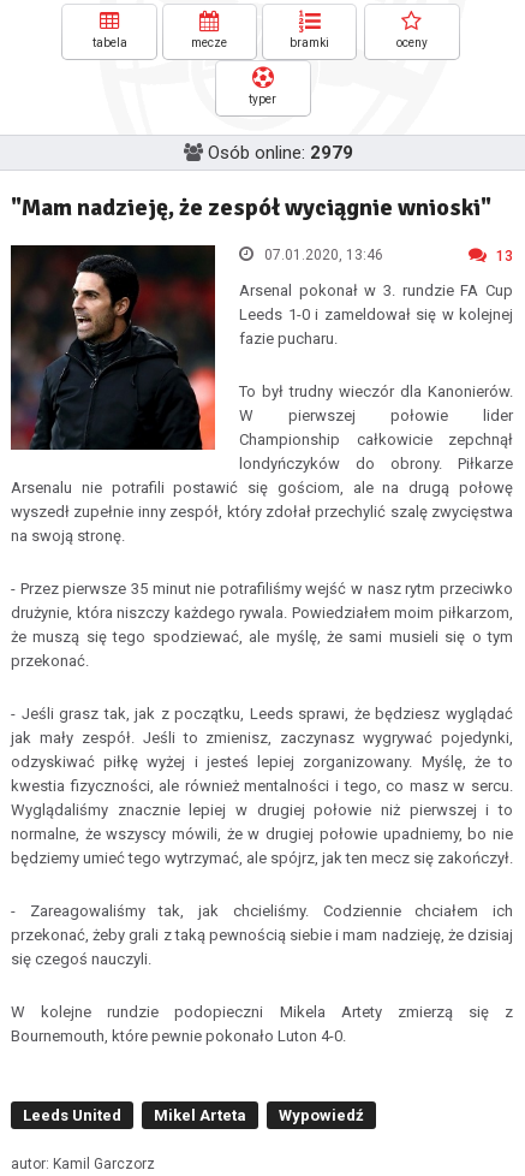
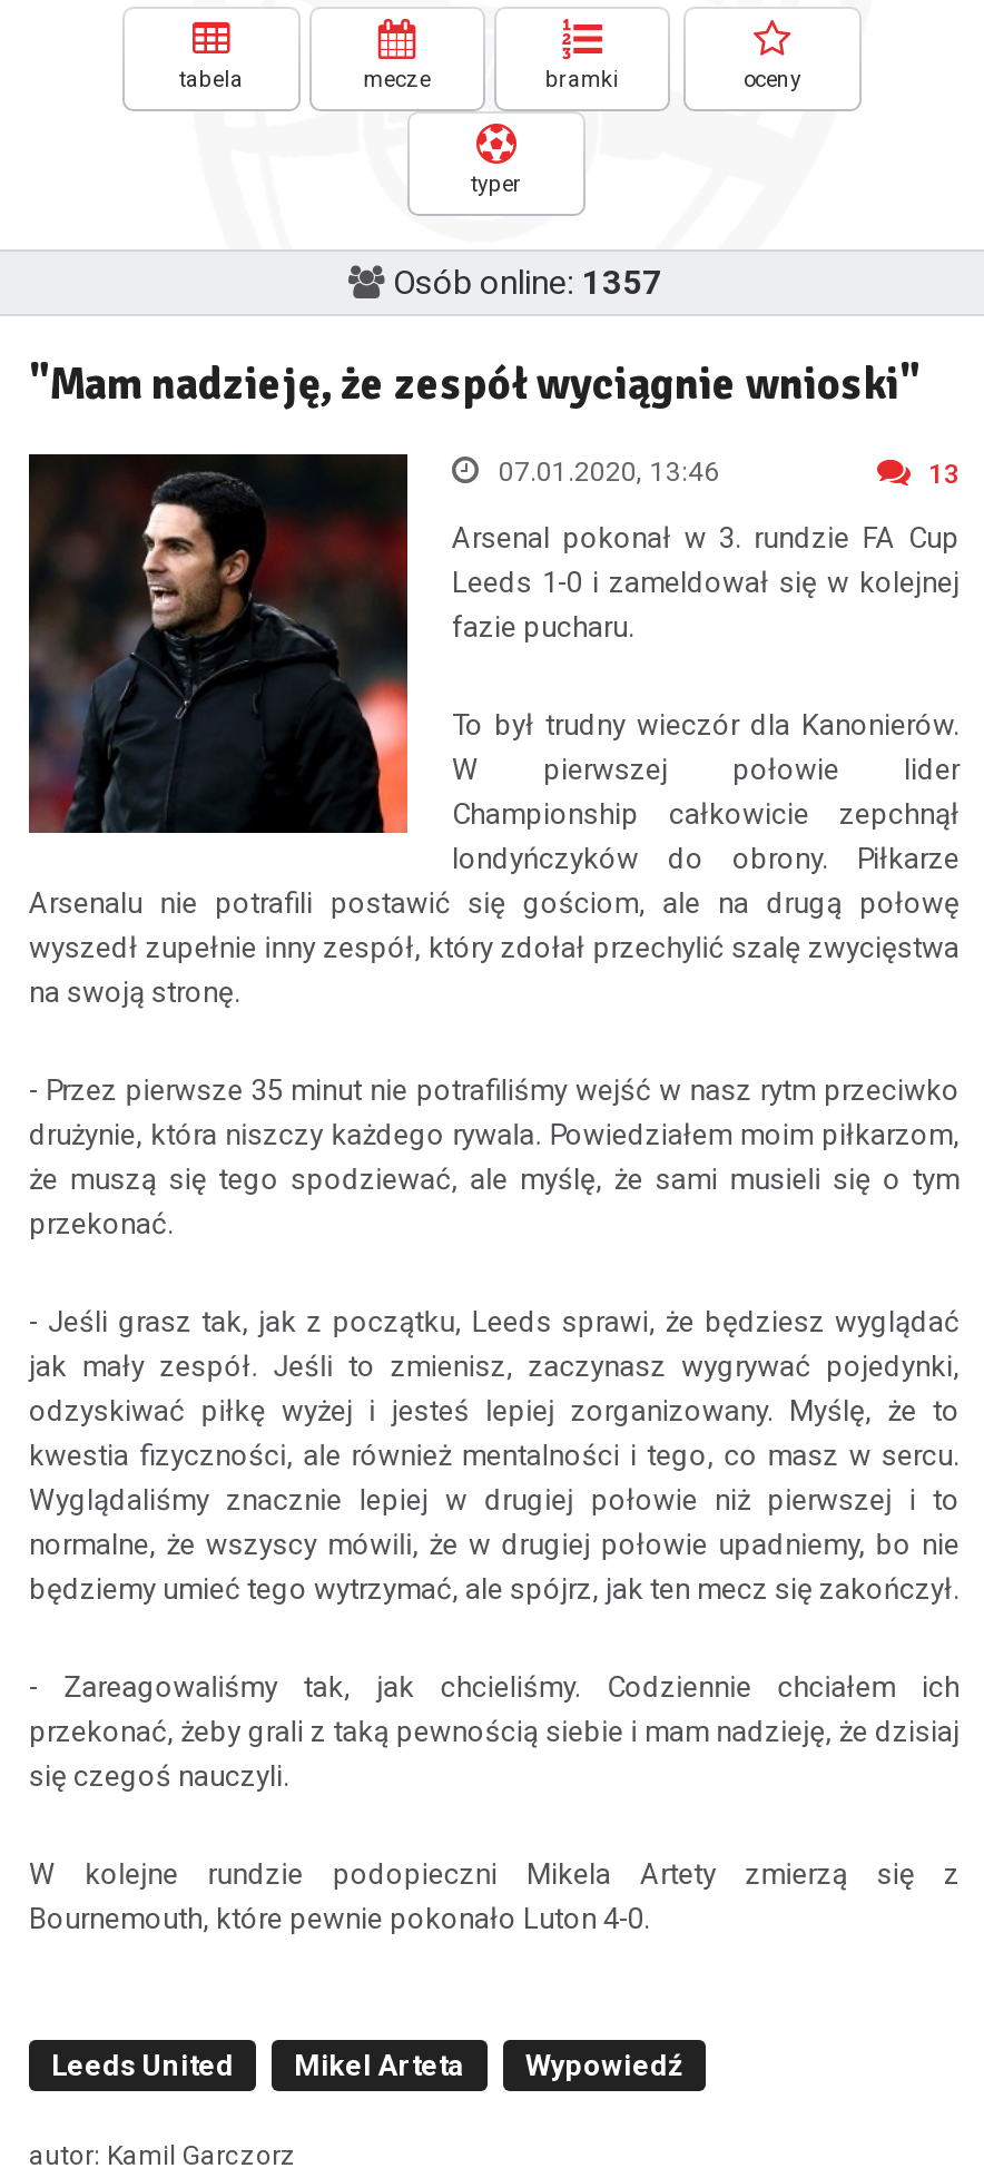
[207,142,353,164] Osób online: 2979 -> [393,263,662,303] Osób online: 1357

